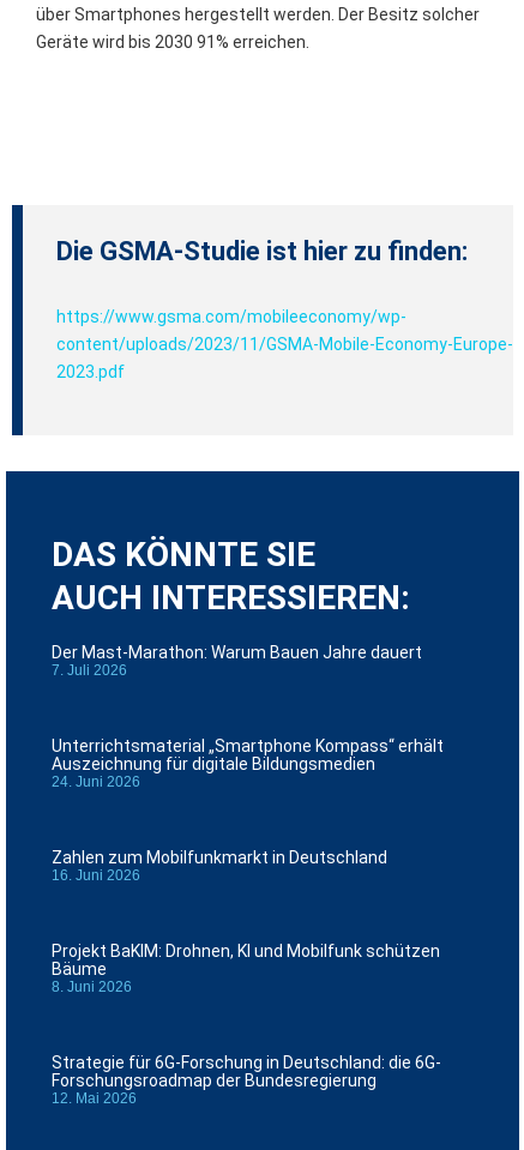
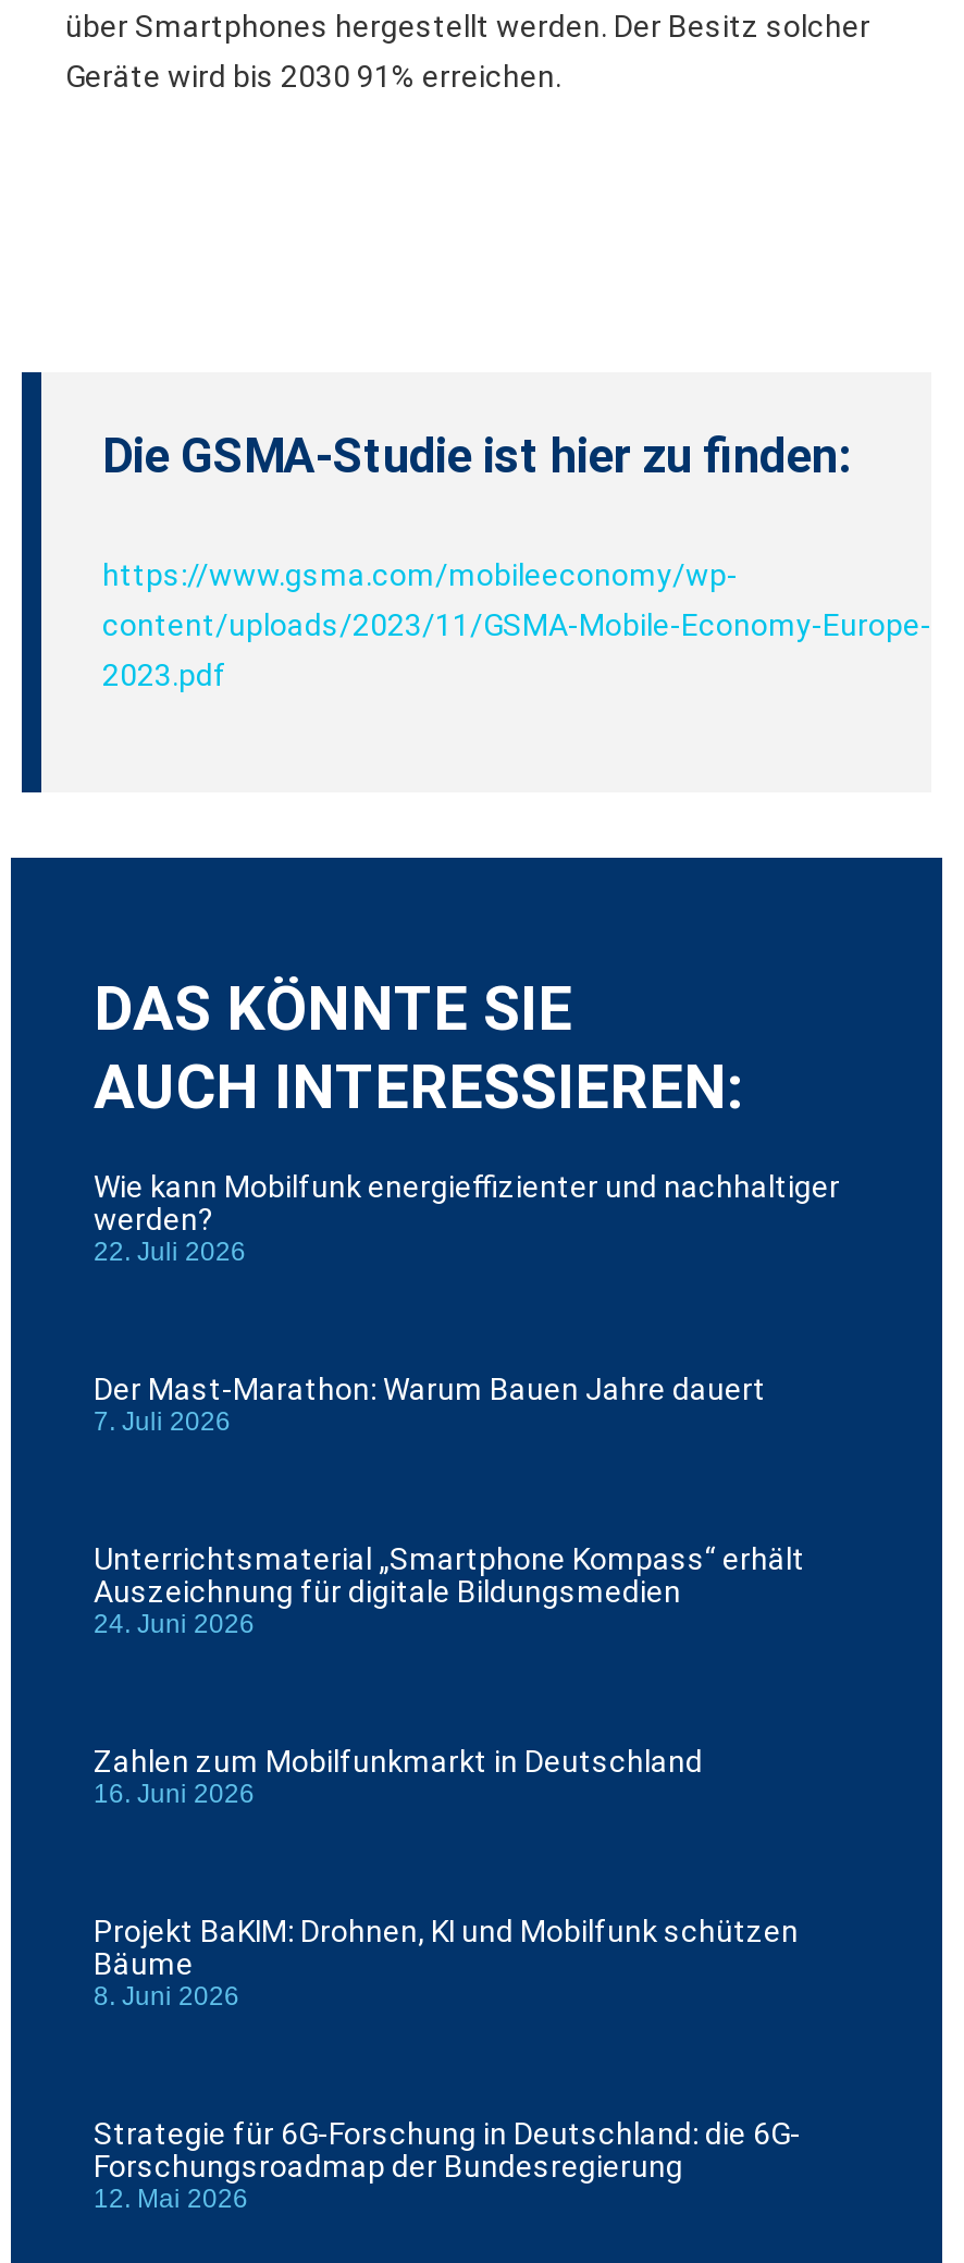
none -> [94,1168,840,1266] Wie kann Mobilfunk energieffizienter und nachhaltiger | werden? | 22. Juli 2026

